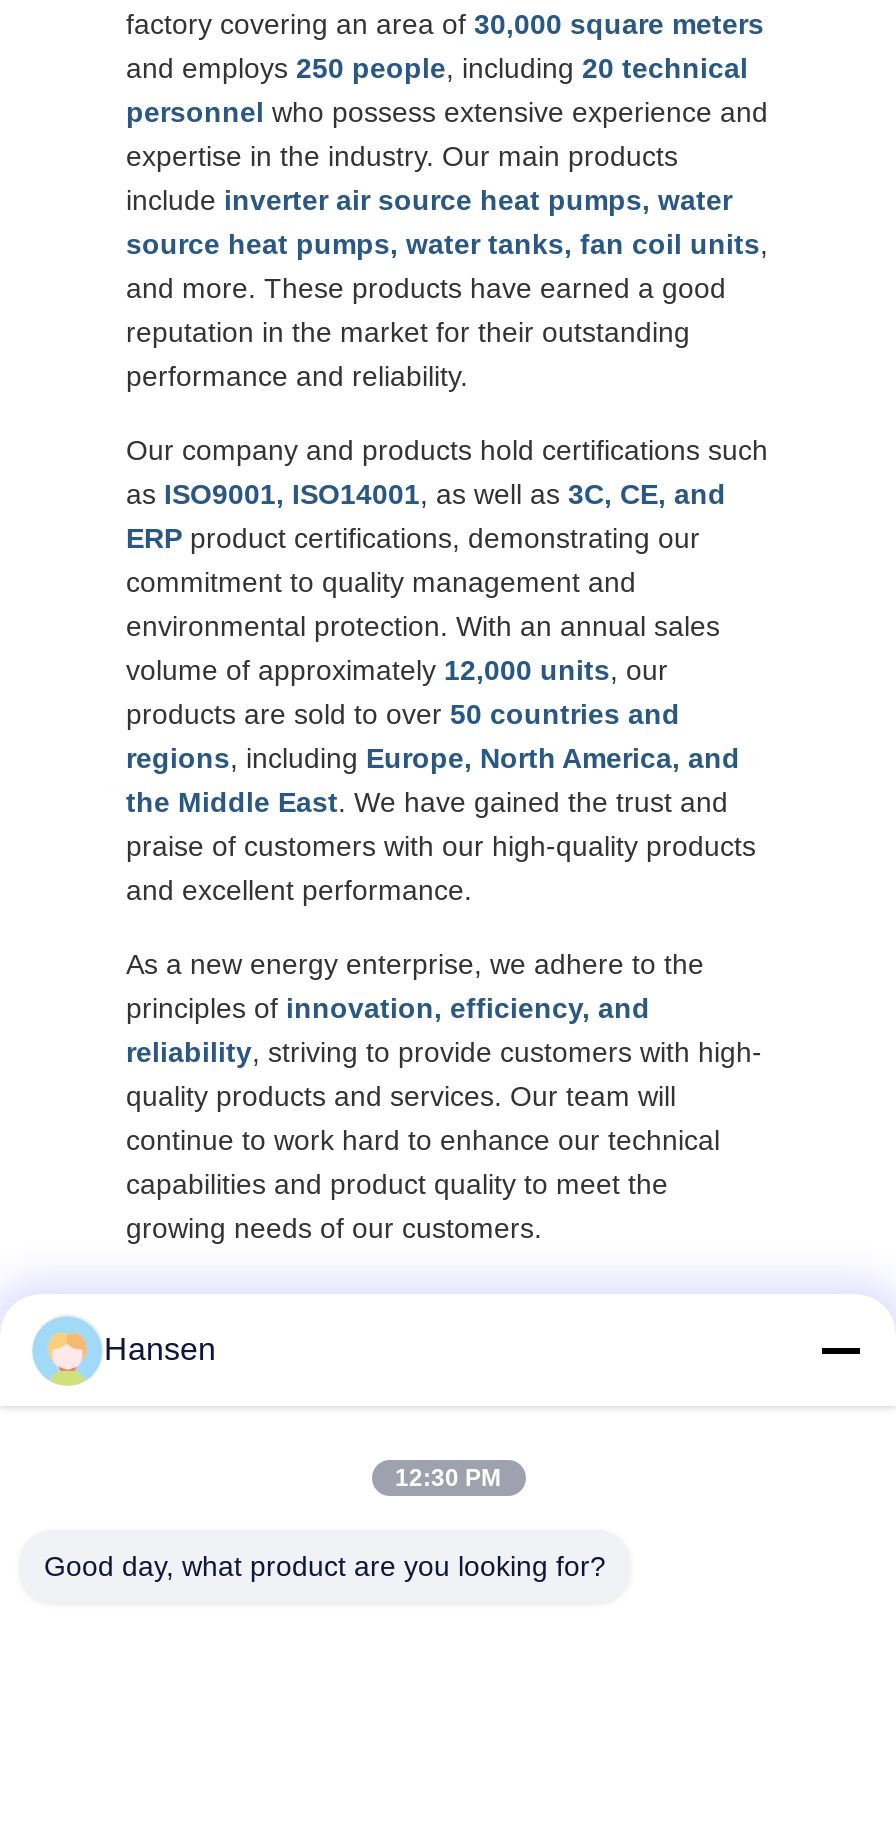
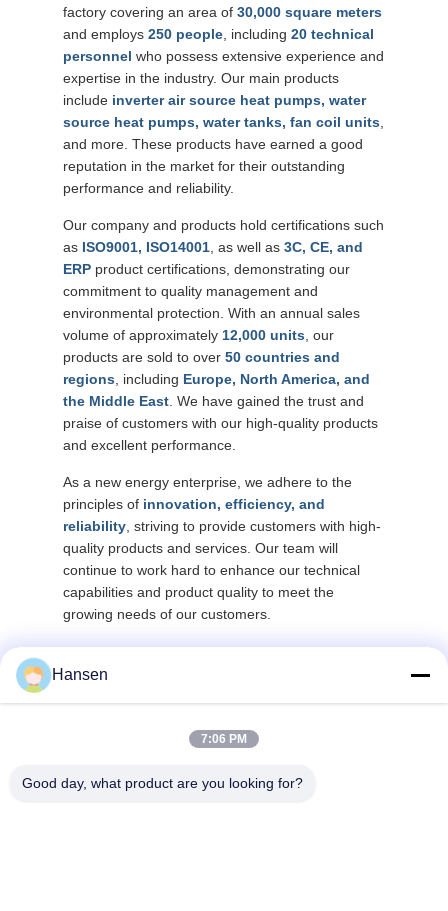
[395,1464,501,1492] 12:30 PM -> [201,732,247,746] 7:06 PM

